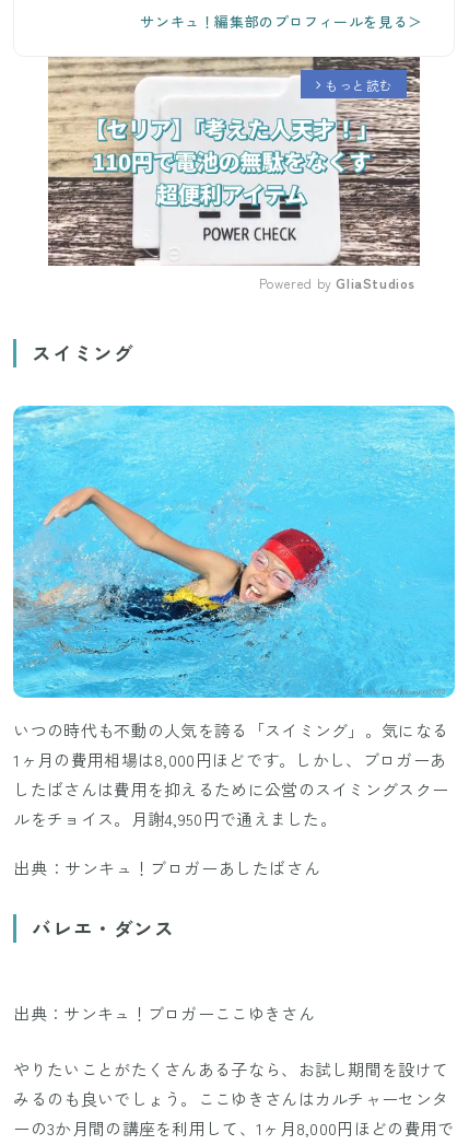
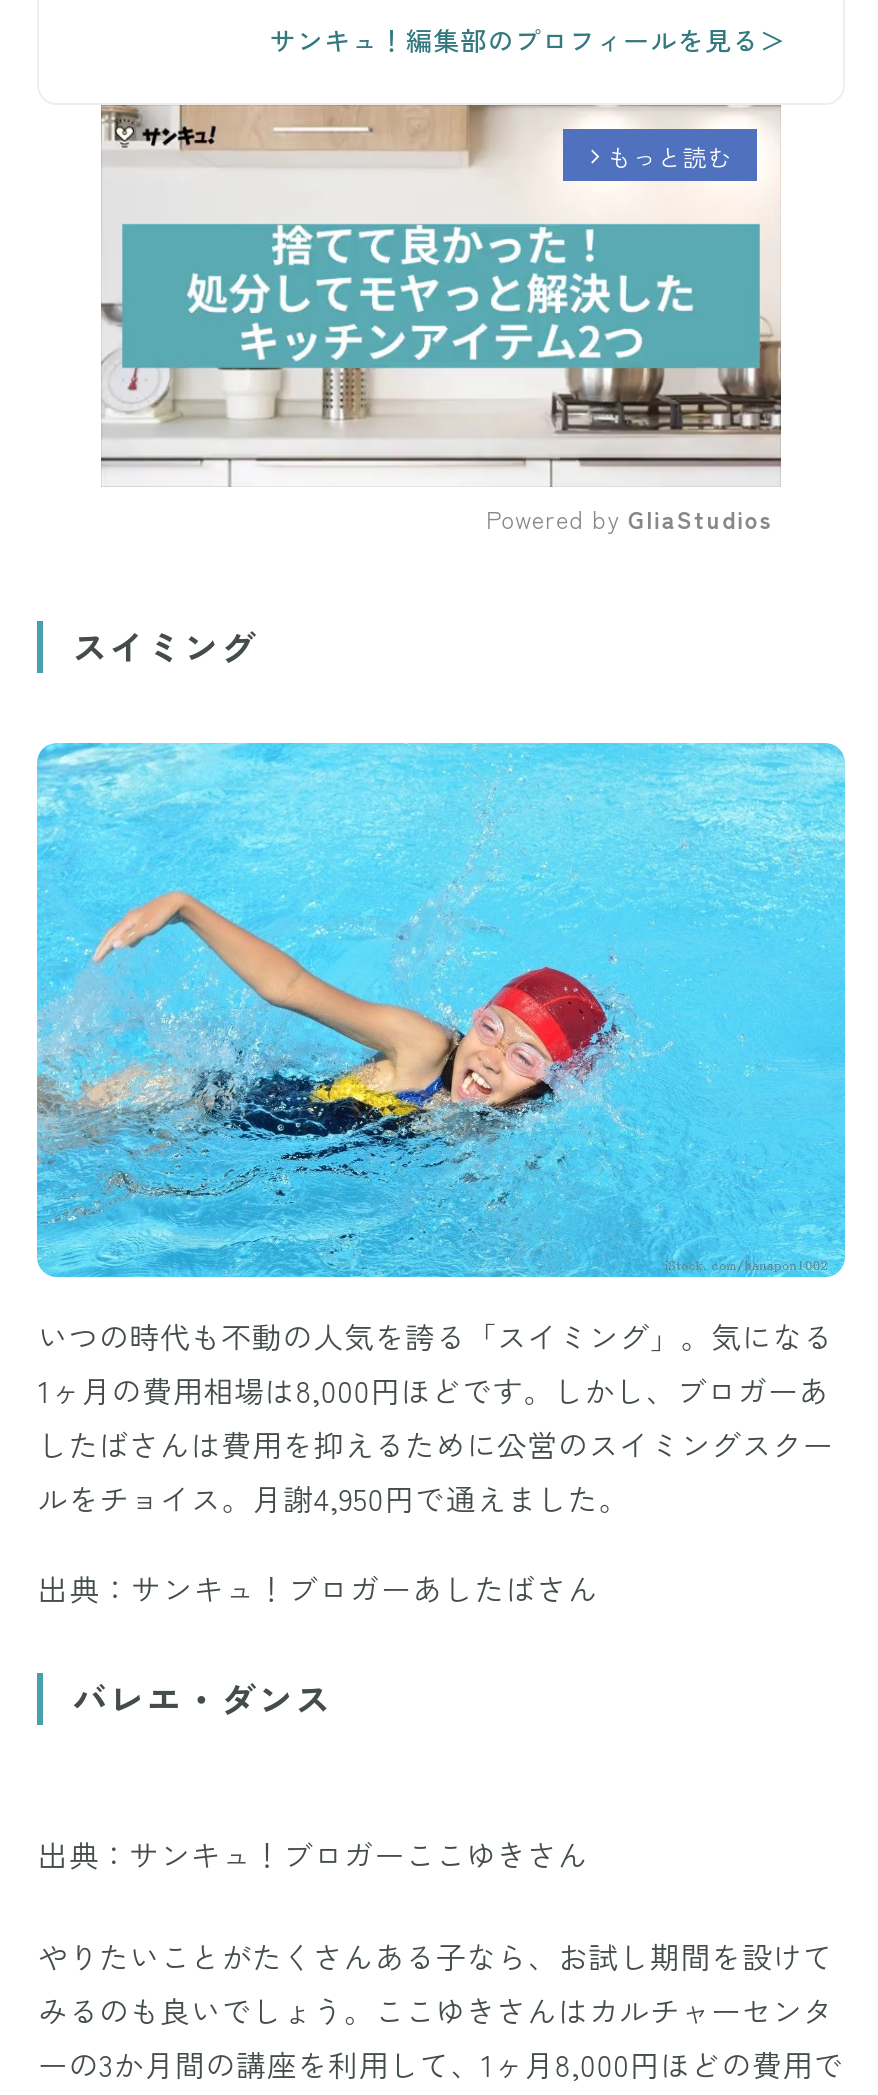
[47,56,421,267] [image] -> [101,105,783,487] [image]

